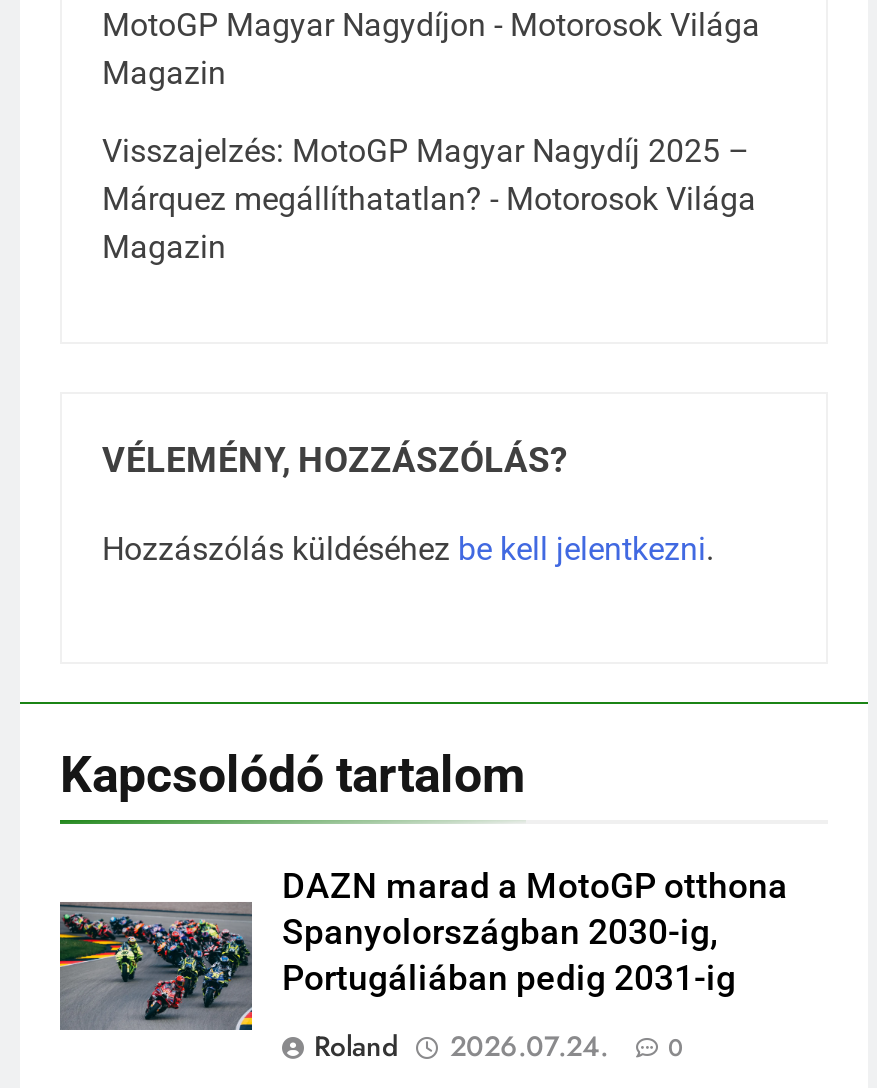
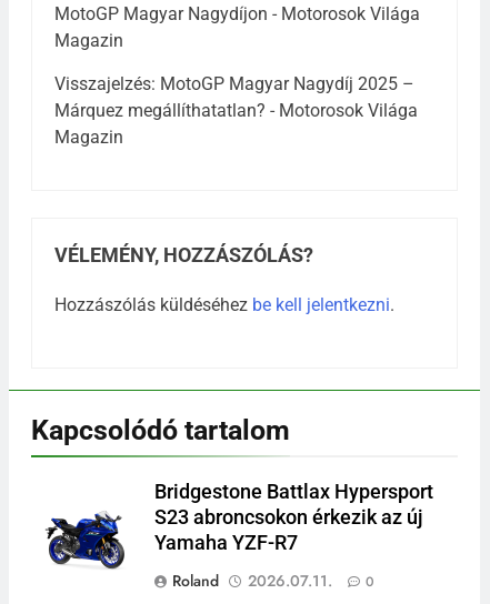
[58,865,788,1032] [image] | DAZN marad a MotoGP otthona | Spanyolországban 2030-ig, | Portugáliában pedig 2031-ig -> [31,480,433,572] [image] | Bridgestone Battlax Hypersport | S23 abroncsokon érkezik az új | Yamaha YZF-R7
[314,1025,684,1065] Roland 2026.07.24. 0 -> [172,569,374,591] Roland 2026.07.11. 0

